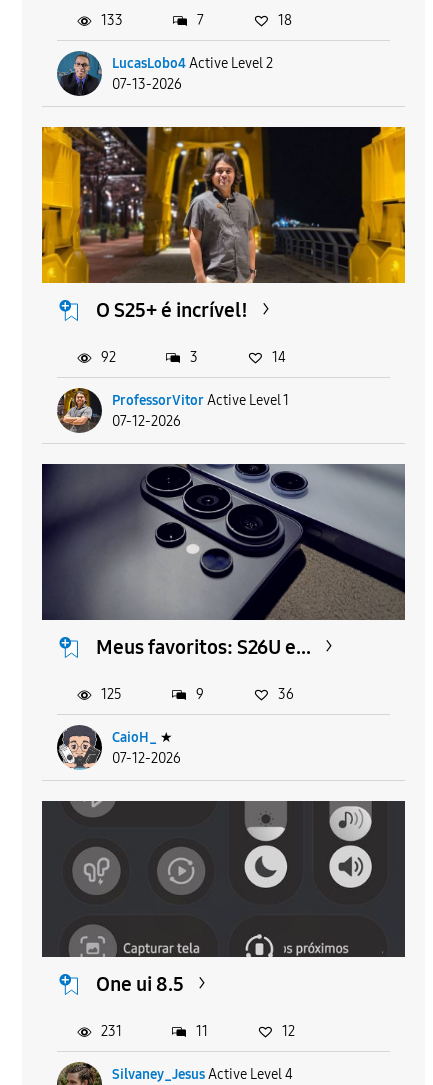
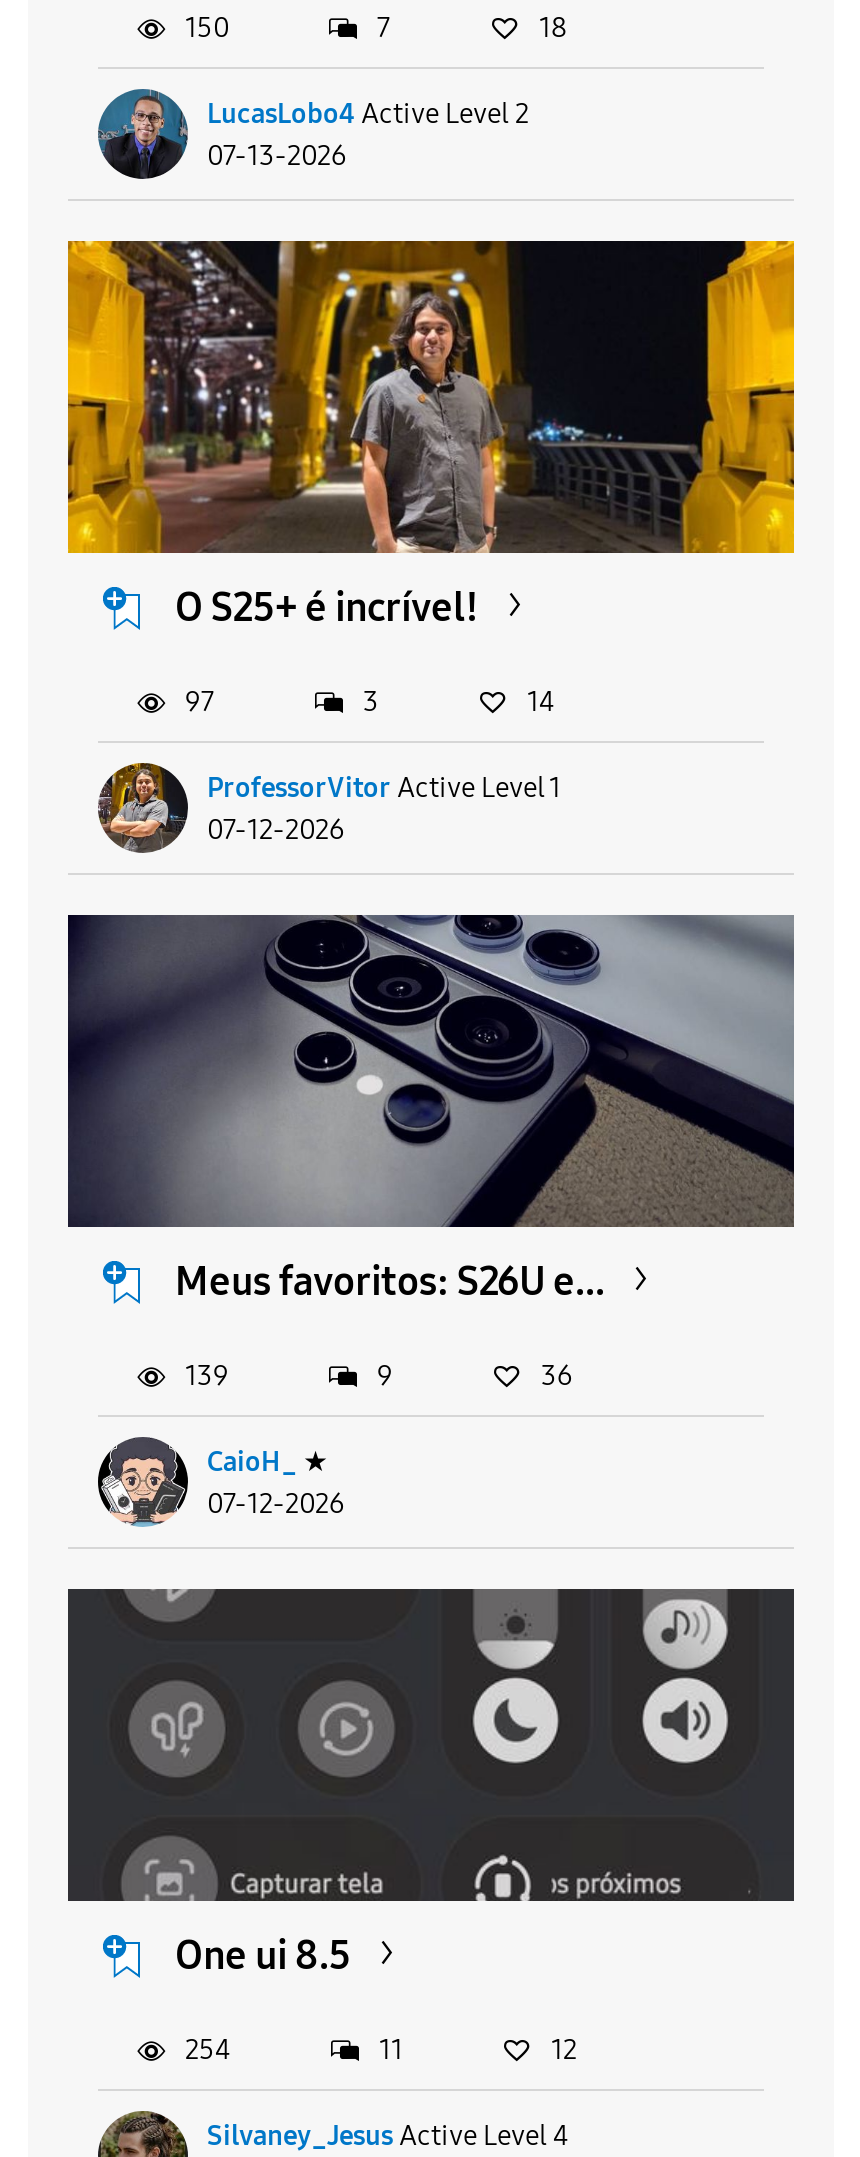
[100,12,122,29] 133 -> [185,10,229,44] 150
[100,349,115,366] 92 -> [185,685,215,719] 97
[100,686,121,703] 125 -> [185,1359,229,1393] 139
[100,1023,121,1040] 231 -> [185,2033,231,2067] 254

